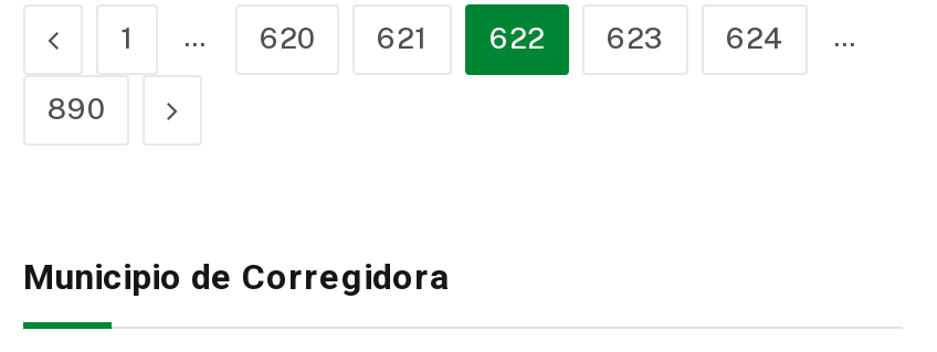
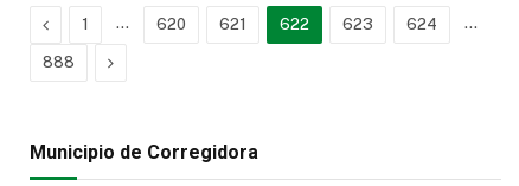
[48,92,105,126] 890 -> [43,53,75,71] 888

